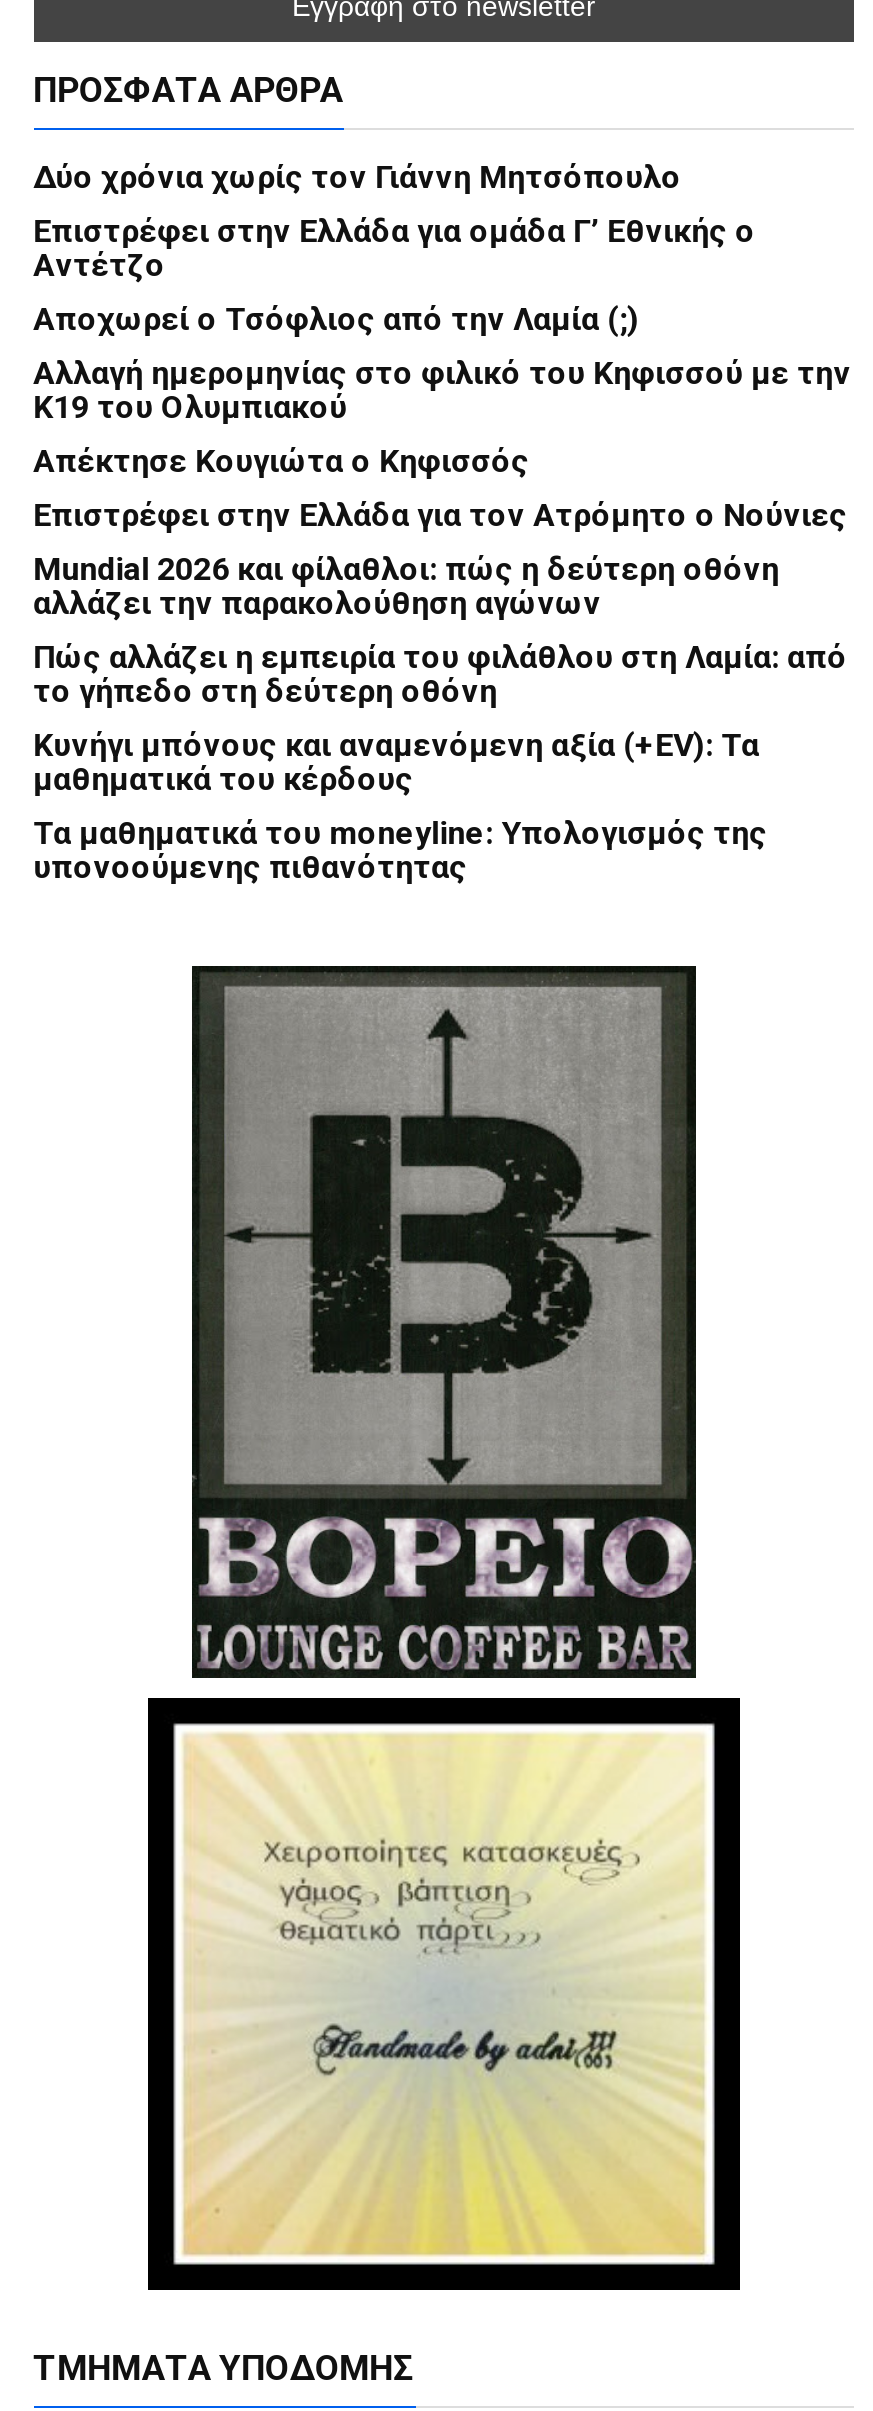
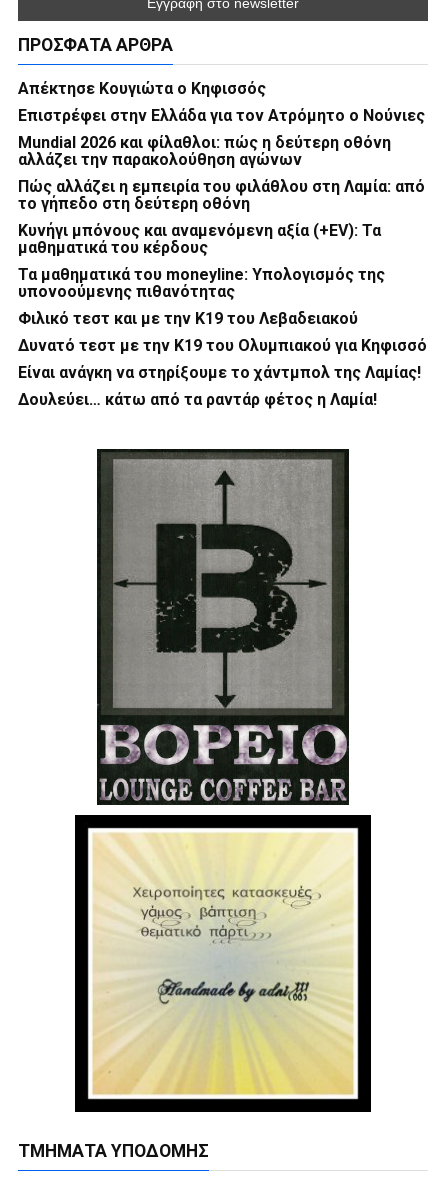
[33,158,851,426] Δύο χρόνια χωρίς τον Γιάννη Μητσόπουλο | Επιστρέφει στην Ελλάδα για ομάδα Γ’ Εθνικής ο | Αντέτζο | Αποχωρεί ο Τσόφλιος από την Λαμία (;) | Αλλαγή ημερομηνίας στο φιλικό του Κηφισσού με την | Κ19 του Ολυμπιακού -> none
moved [33,442,847,886] -> [18,79,425,301]: Απέκτησε Κουγιώτα ο Κηφισσός | Επιστρέφει στην Ελλάδα για τον Ατρόμητο ο Νούνιες | Mundial 2026 και φίλαθλοι: πώς η δεύτερη οθόνη | ... | Τα μαθηματικά του moneyline: Υπολογισμός της | υπονοούμενης πιθανότητας
none -> [18,309,427,409] Φιλικό τεστ και με την Κ19 του Λεβαδειακού | Δυνατό τεστ με την Κ19 του Ολυμπιακού για Κηφισσό | Είναι ανάγκη να στηρίξουμε το χάντμπολ της Λαμίας! | Δουλεύει… κάτω από τα ραντάρ φέτος η Λαμία!

